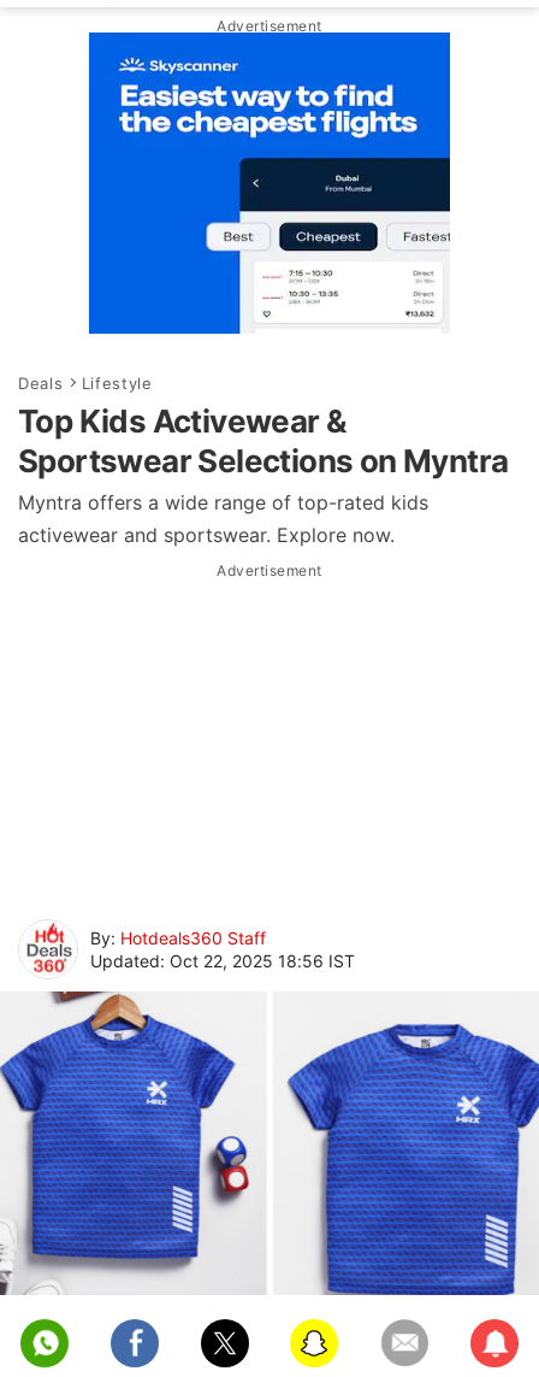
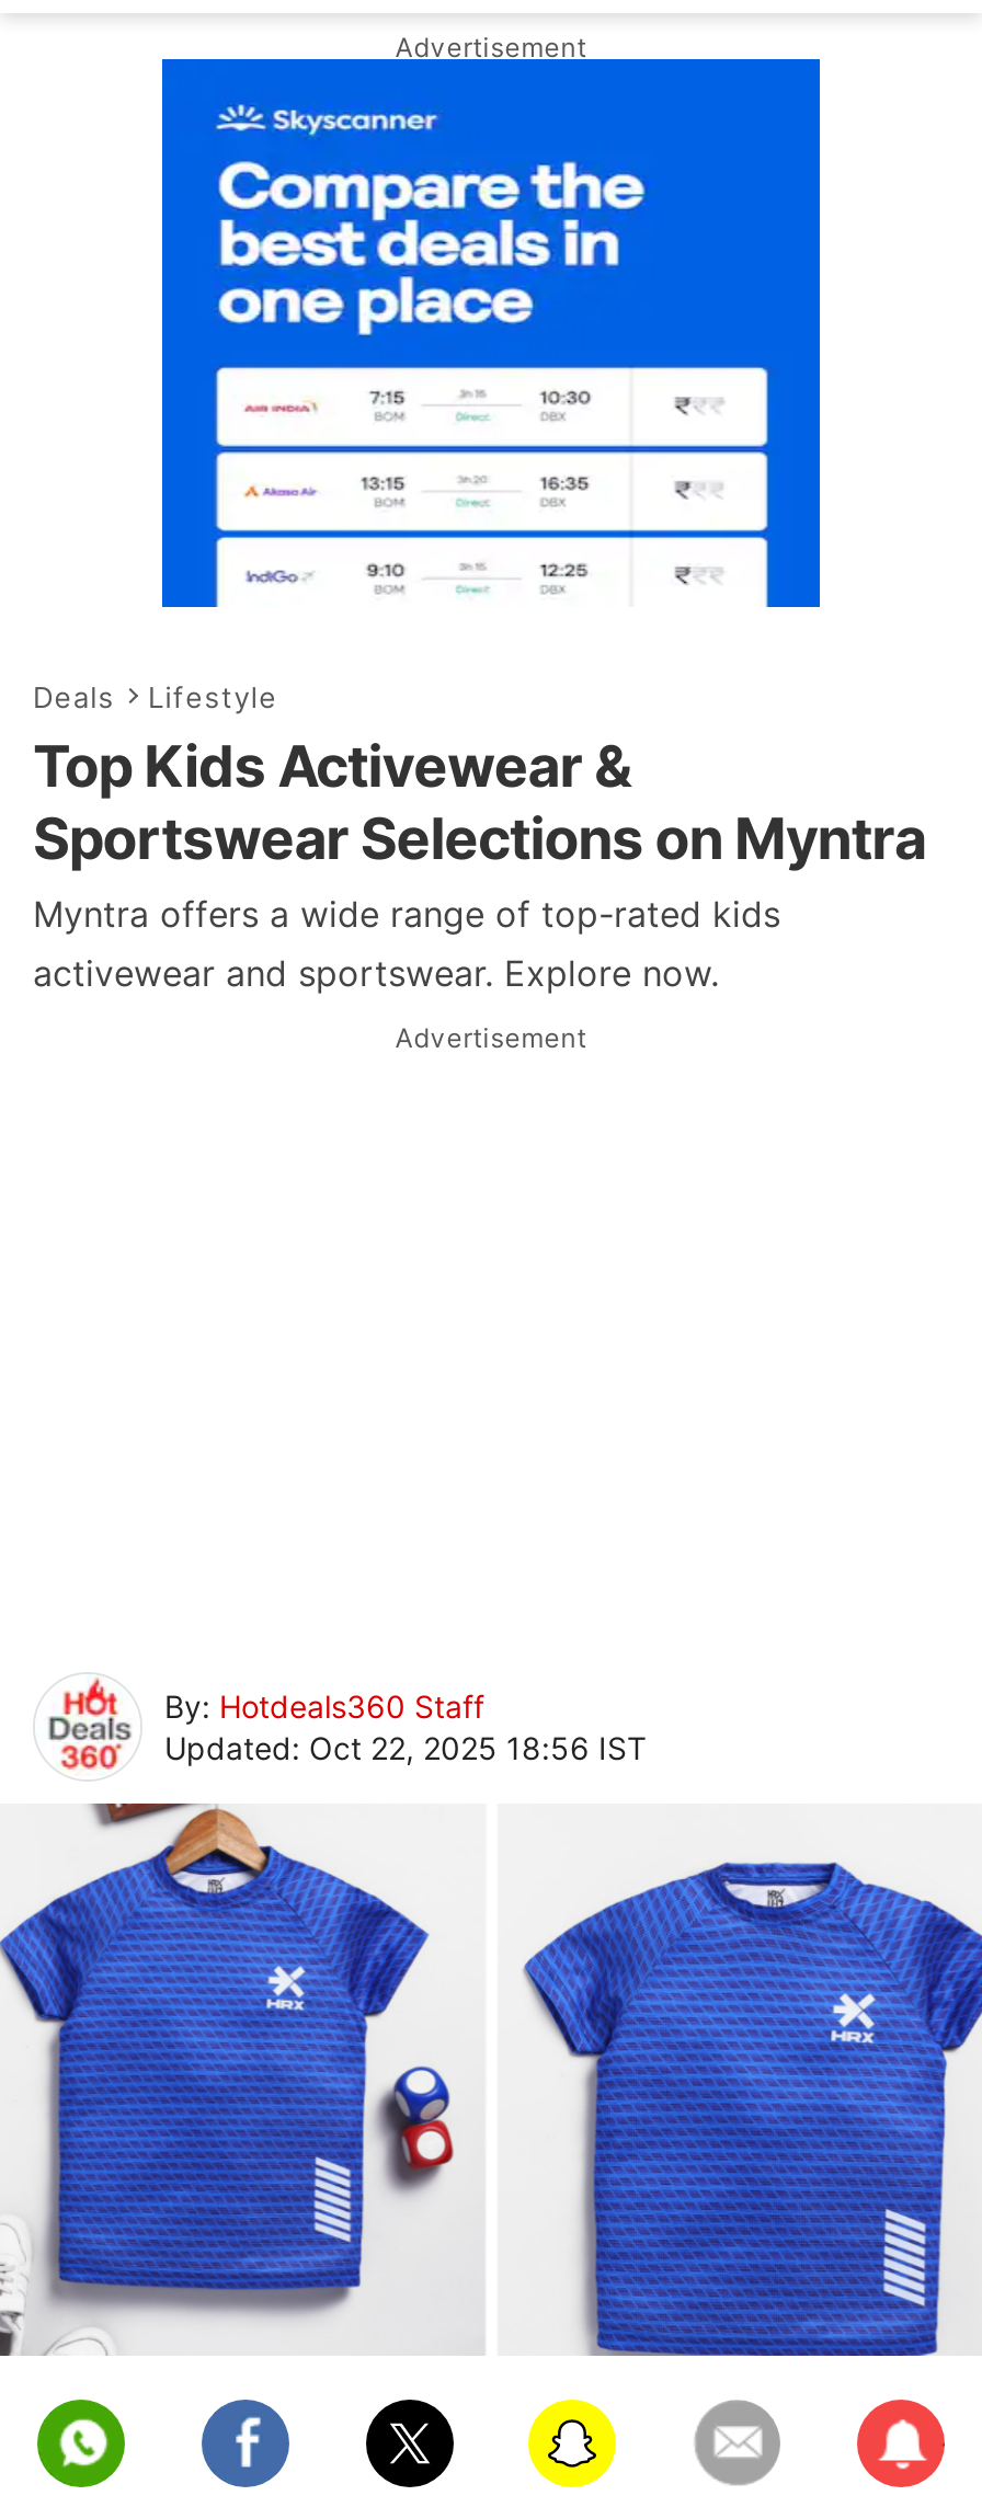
[118,83,451,335] [image] -> [213,153,822,609] [image]

